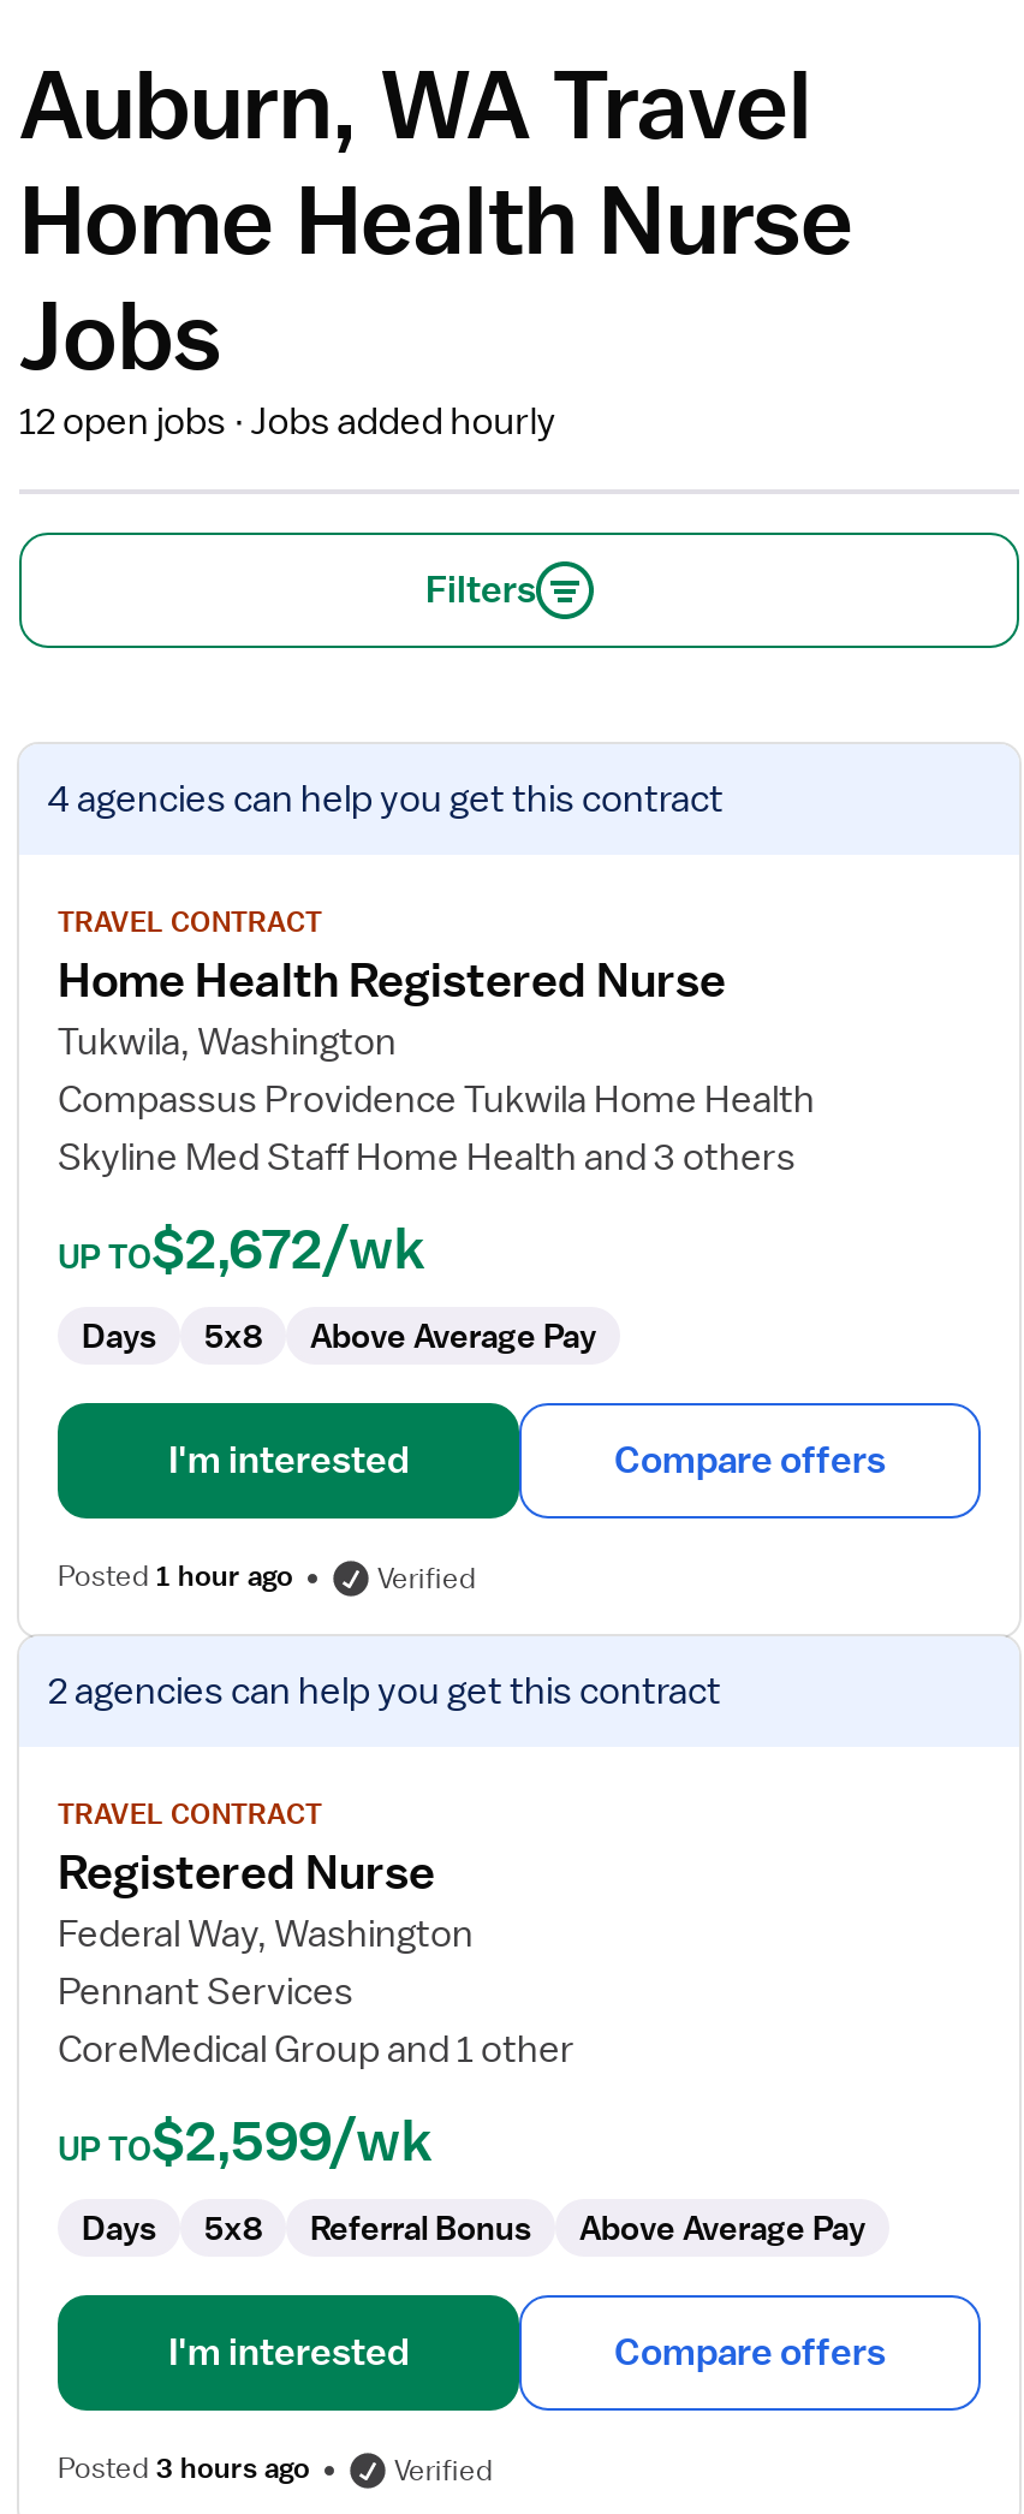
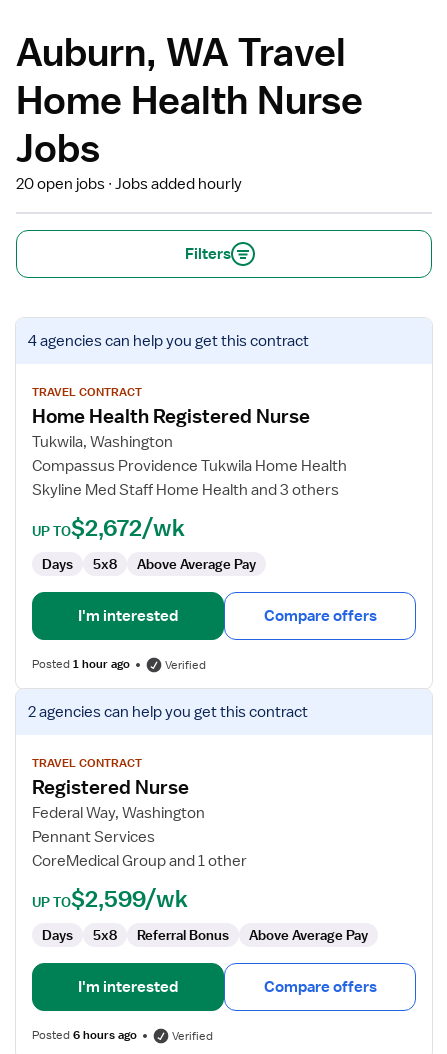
[19,398,556,446] 12 open jobs Jobs added hourly -> [16,174,242,194] 20 open jobs Jobs added hourly
[58,2449,310,2488] Posted 3 hours ago -> [32,1027,137,1043] Posted 6 hours ago

